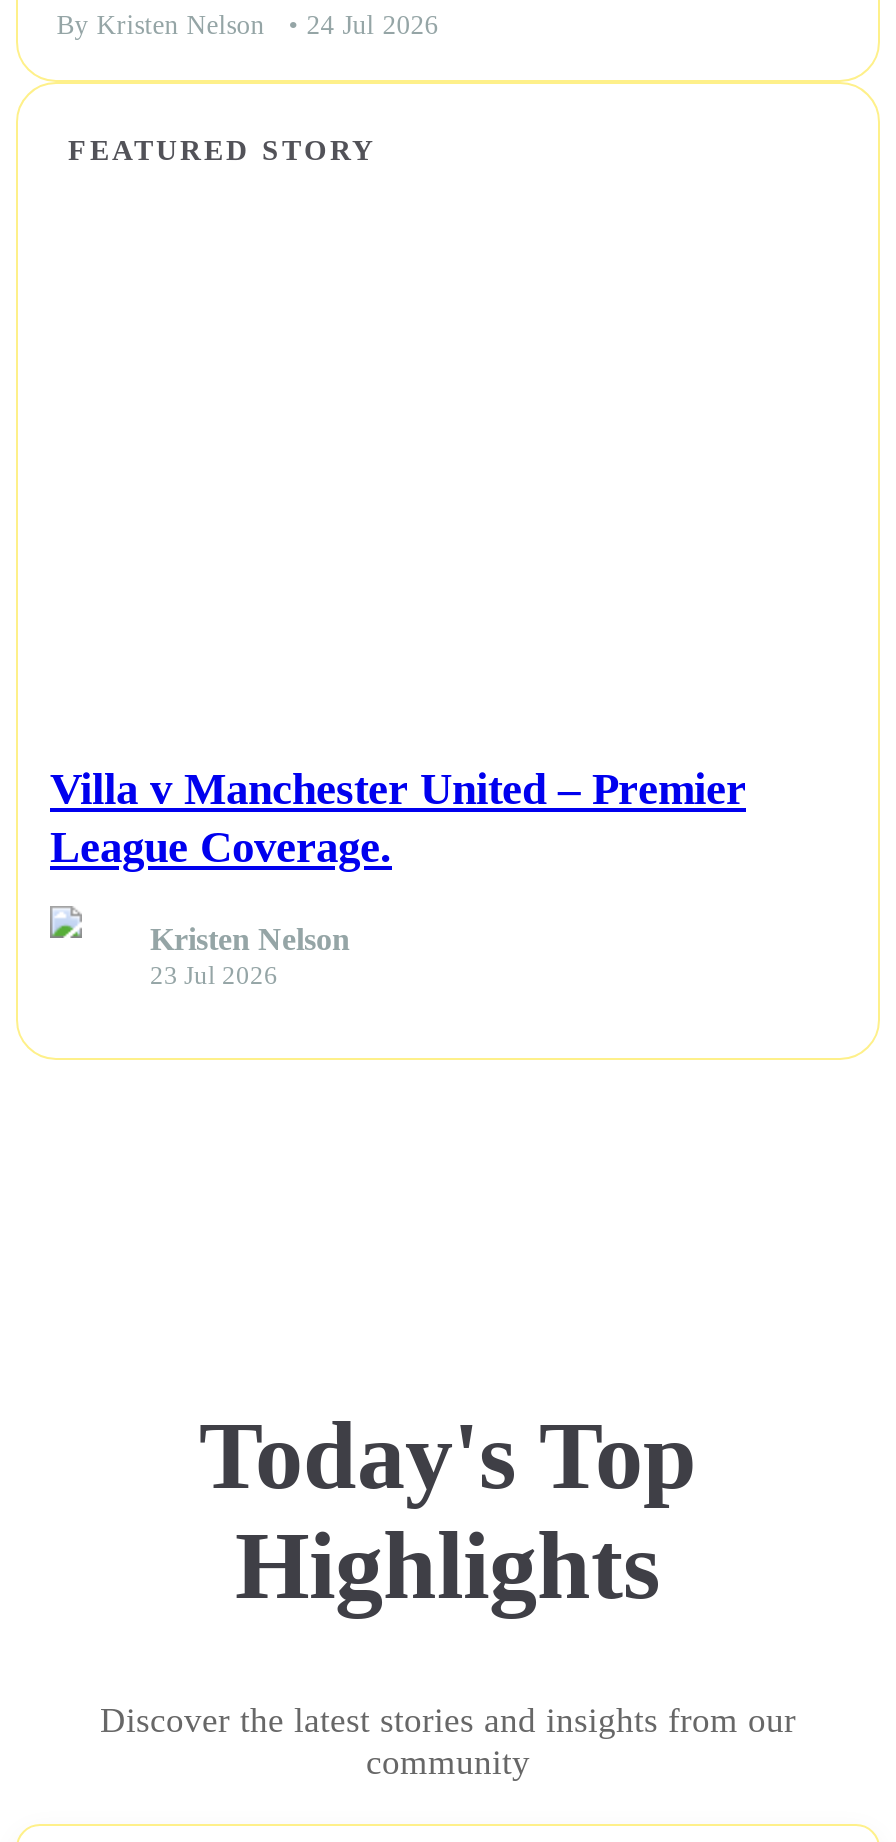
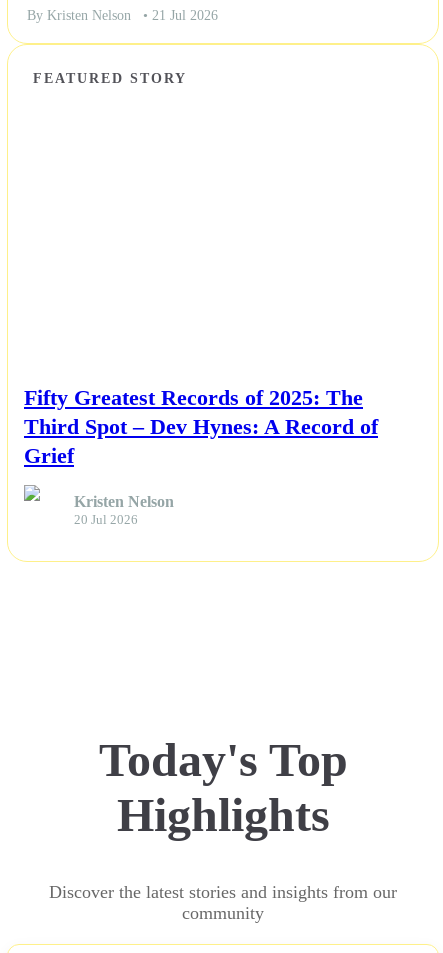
[56,10,438,40] By Kristen Nelson • 24 Jul 2026 -> [27,8,218,23] By Kristen Nelson • 21 Jul 2026
[50,764,746,872] Villa v Manchester United – Premier | League Coverage. -> [24,385,378,468] Fifty Greatest Records of 2025: The | Third Spot – Dev Hynes: A Record of | Grief
[150,963,278,991] 23 Jul 2026 -> [74,513,138,527] 20 Jul 2026

